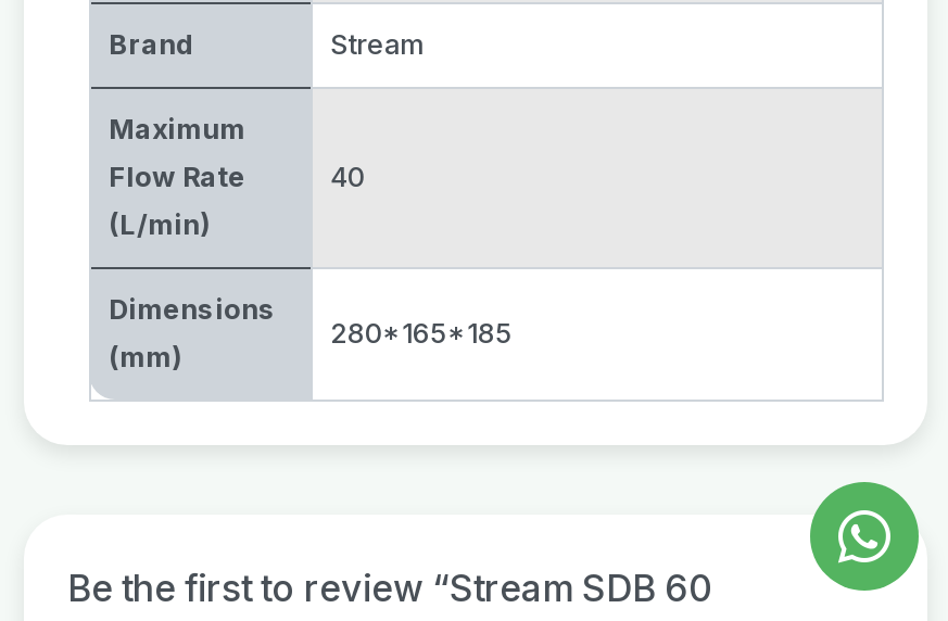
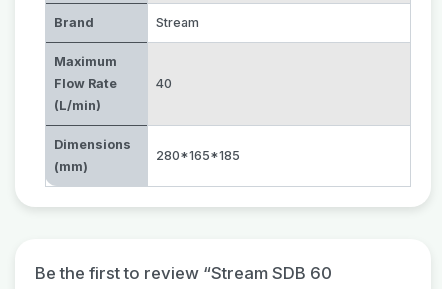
[808,480,921,593] [image] -> none

